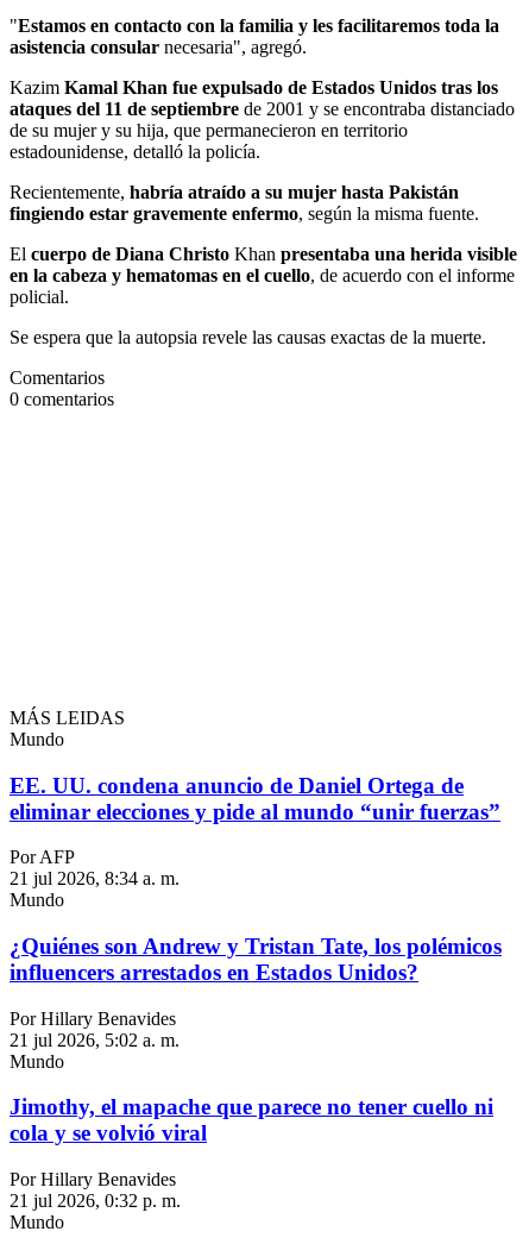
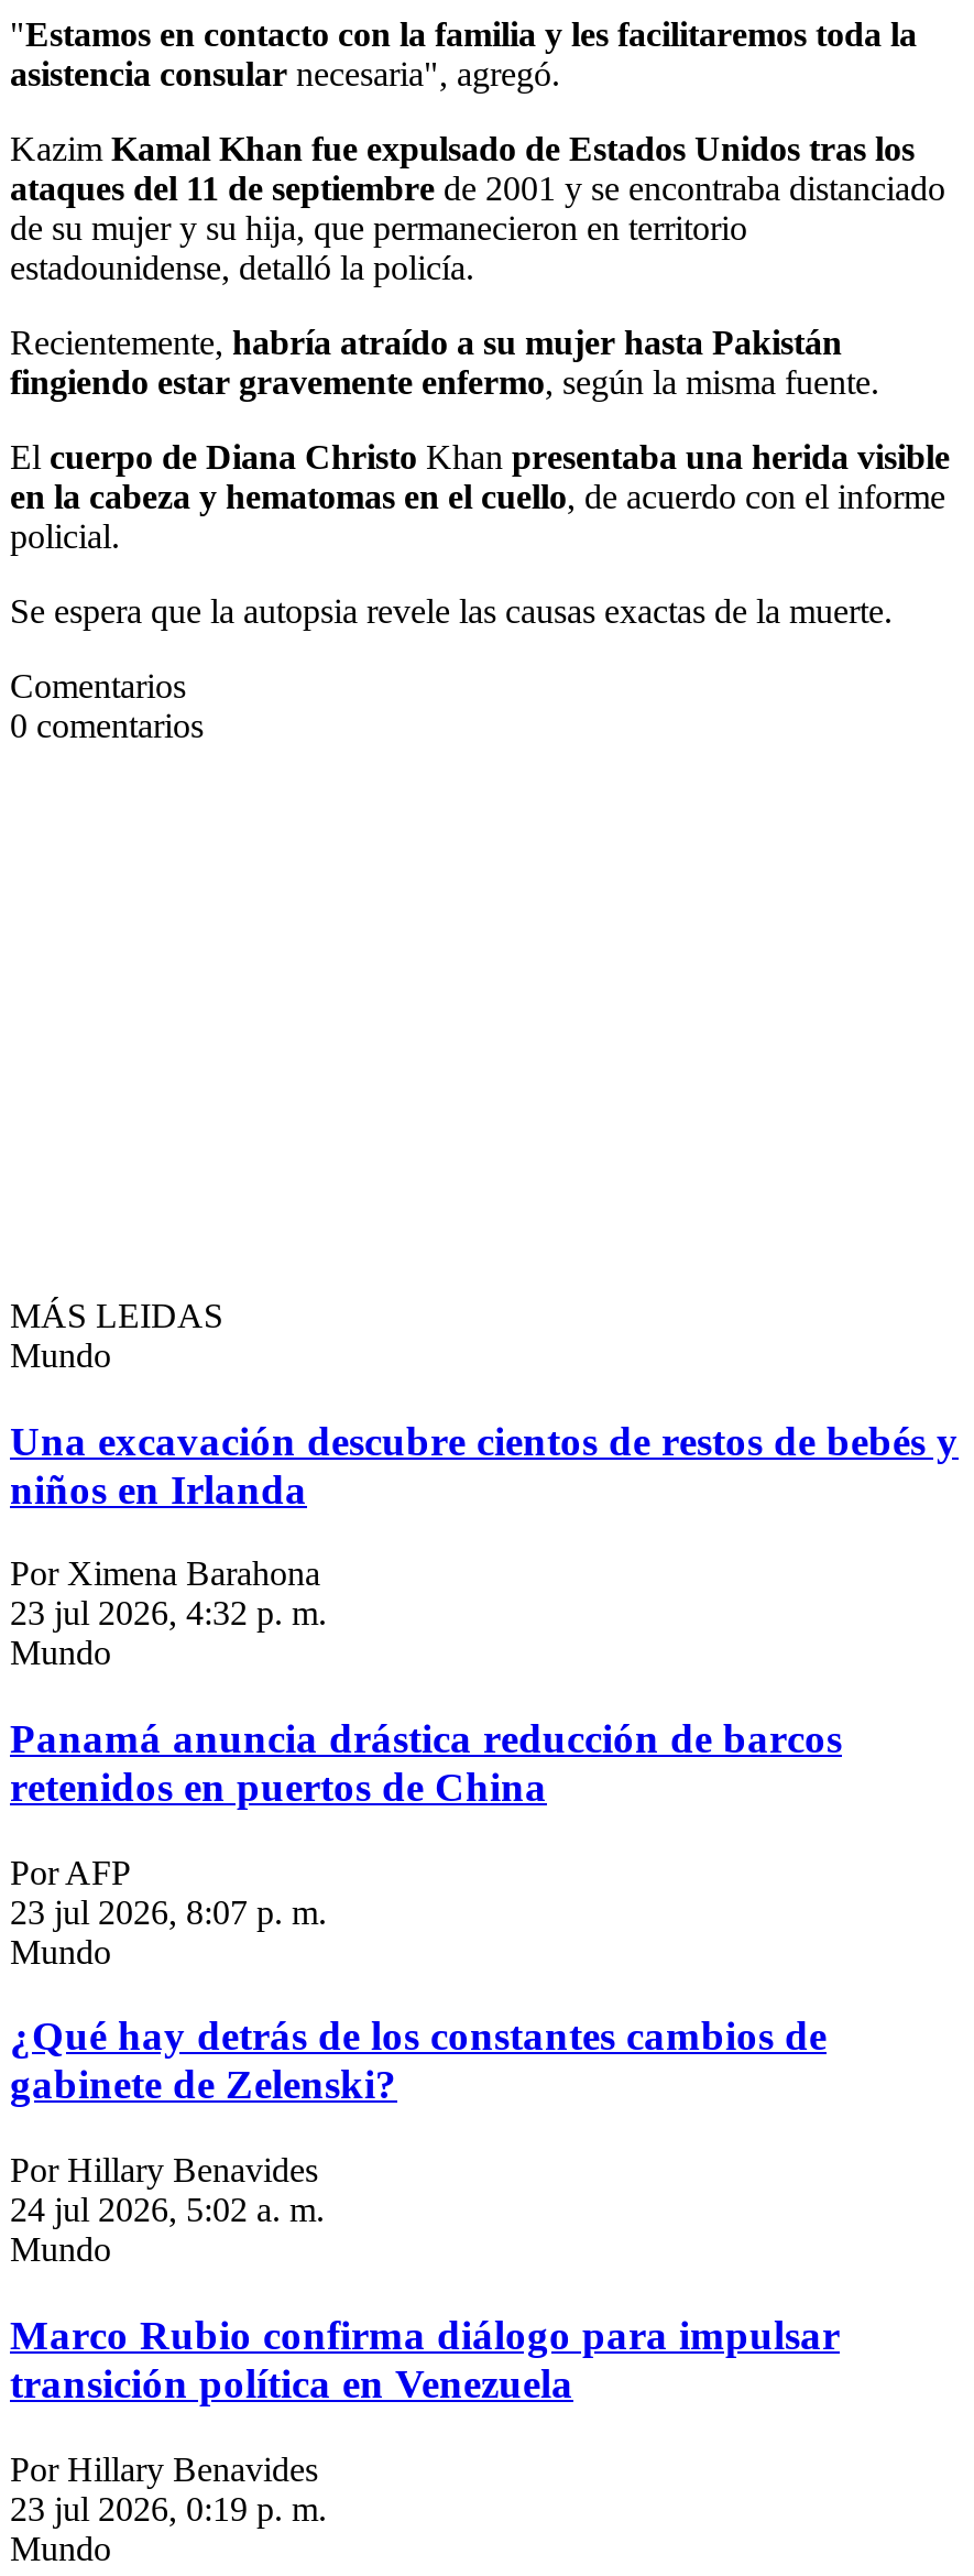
[10,772,500,824] EE. UU. condena anuncio de Daniel Ortega de | eliminar elecciones y pide al mundo “unir fuerzas” -> [10,1417,959,1810] Una excavación descubre cientos de restos de bebés y | niños en Irlanda | Por Ximena Barahona | 23 jul 2026, 4:32 p. m. | Mundo | Panamá anuncia drástica reducción de barcos | retenidos en puertos de China
[10,868,180,889] 21 jul 2026, 8:34 a. m. -> [10,1893,327,1930] 23 jul 2026, 8:07 p. m.
[10,934,502,985] ¿Quiénes son Andrew y Tristan Tate, los polémicos | influencers arrestados en Estados Unidos? -> [10,2013,827,2108] ¿Qué hay detrás de los constantes cambios de | gabinete de Zelenski?
[10,1030,180,1050] 21 jul 2026, 5:02 a. m. -> [10,2191,325,2228] 24 jul 2026, 5:02 a. m.
[10,1095,493,1146] Jimothy, el mapache que parece no tener cuello ni | cola y se volvió viral -> [10,2311,840,2406] Marco Rubio confirma diálogo para impulsar | transición política en Venezuela
[10,1191,181,1211] 21 jul 2026, 0:32 p. m. -> [10,2489,327,2527] 23 jul 2026, 0:19 p. m.

